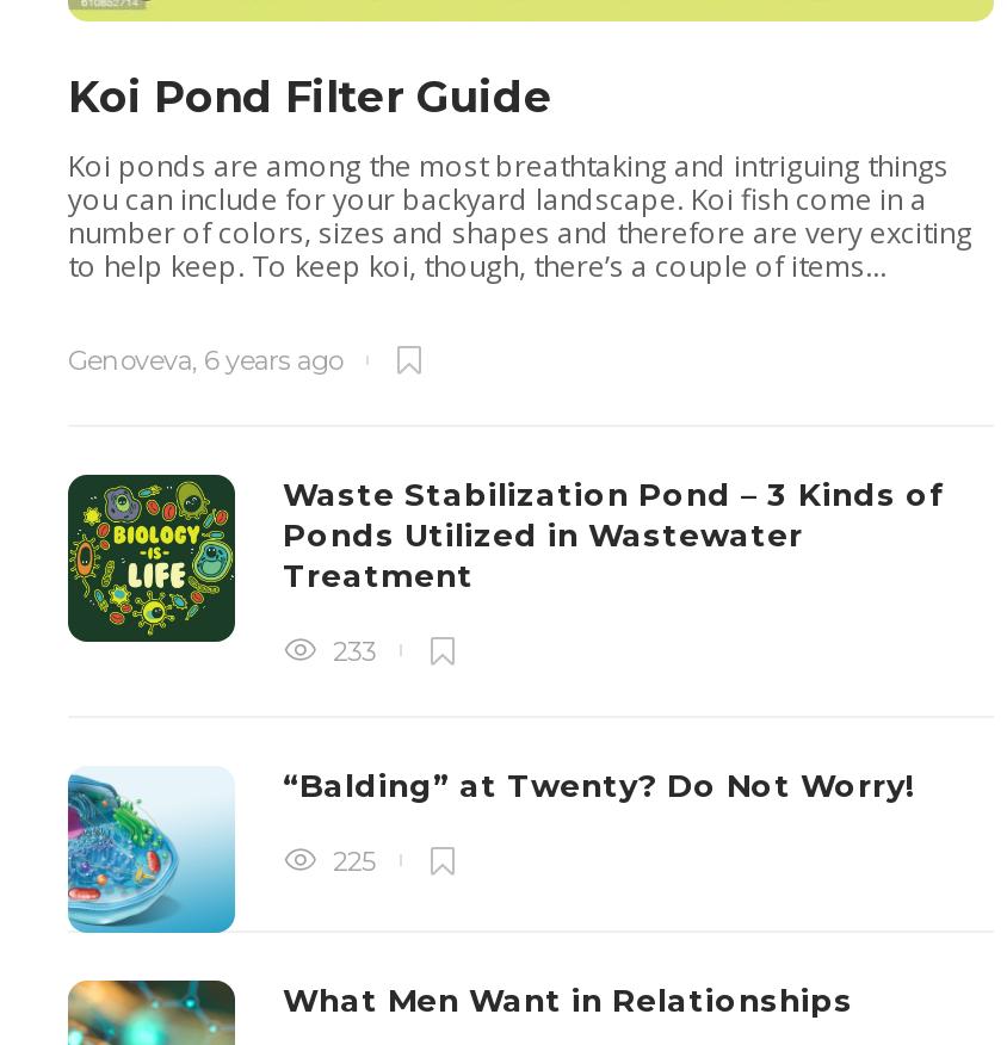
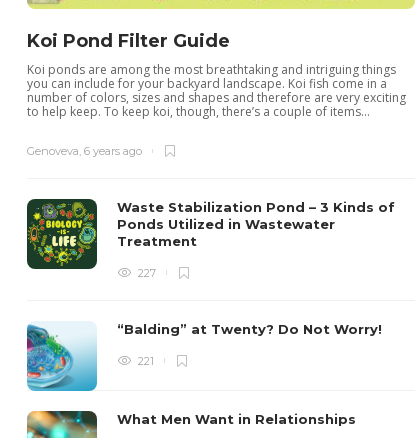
[326,634,376,668] 233 -> [135,266,156,280] 227
[326,844,376,878] 225 -> [135,354,154,368] 221

